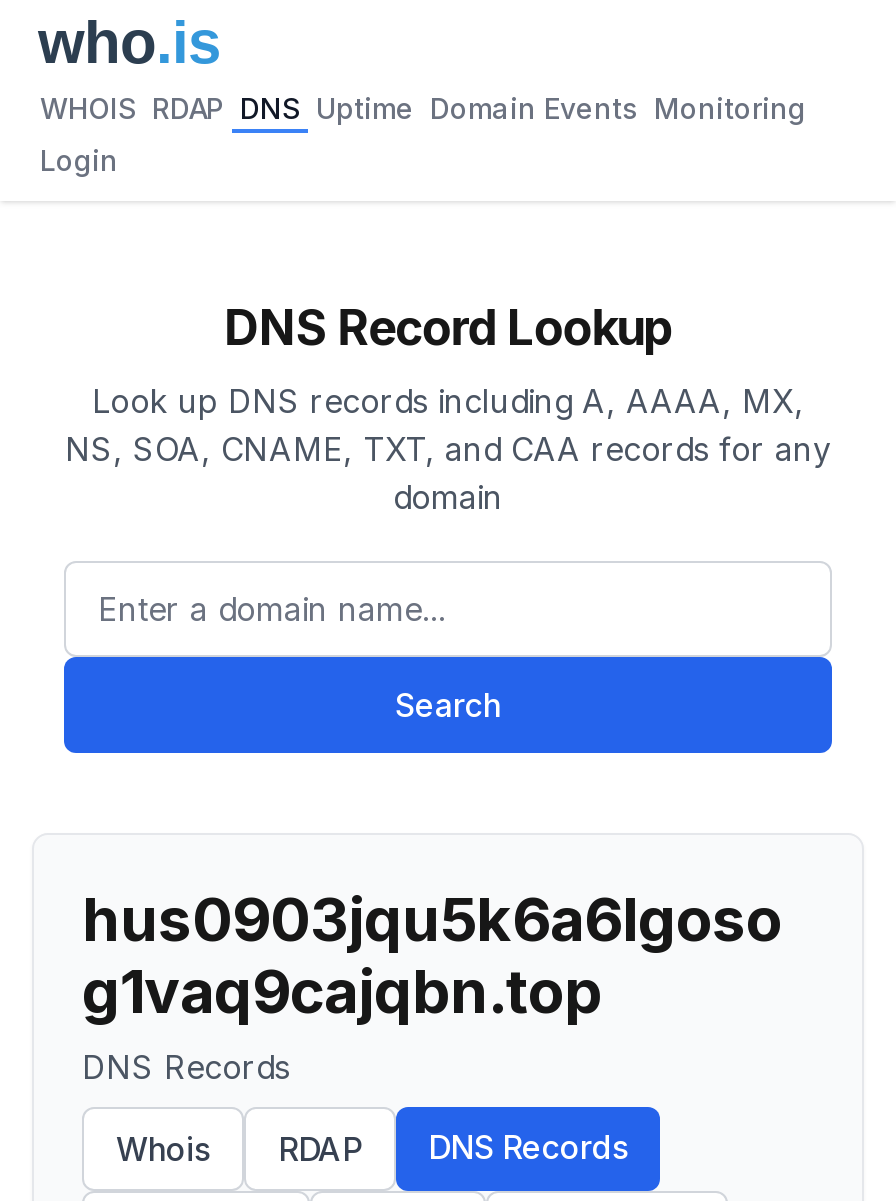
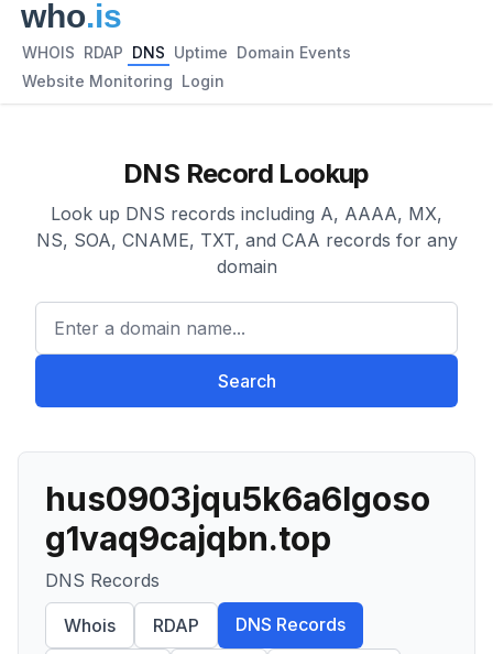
[40,91,806,125] WHOIS RDAP DNS Uptime Domain Events Monitoring -> [22,43,351,62] WHOIS RDAP DNS Uptime Domain Events
[40,143,118,177] Login -> [22,72,224,90] Website Monitoring Login

